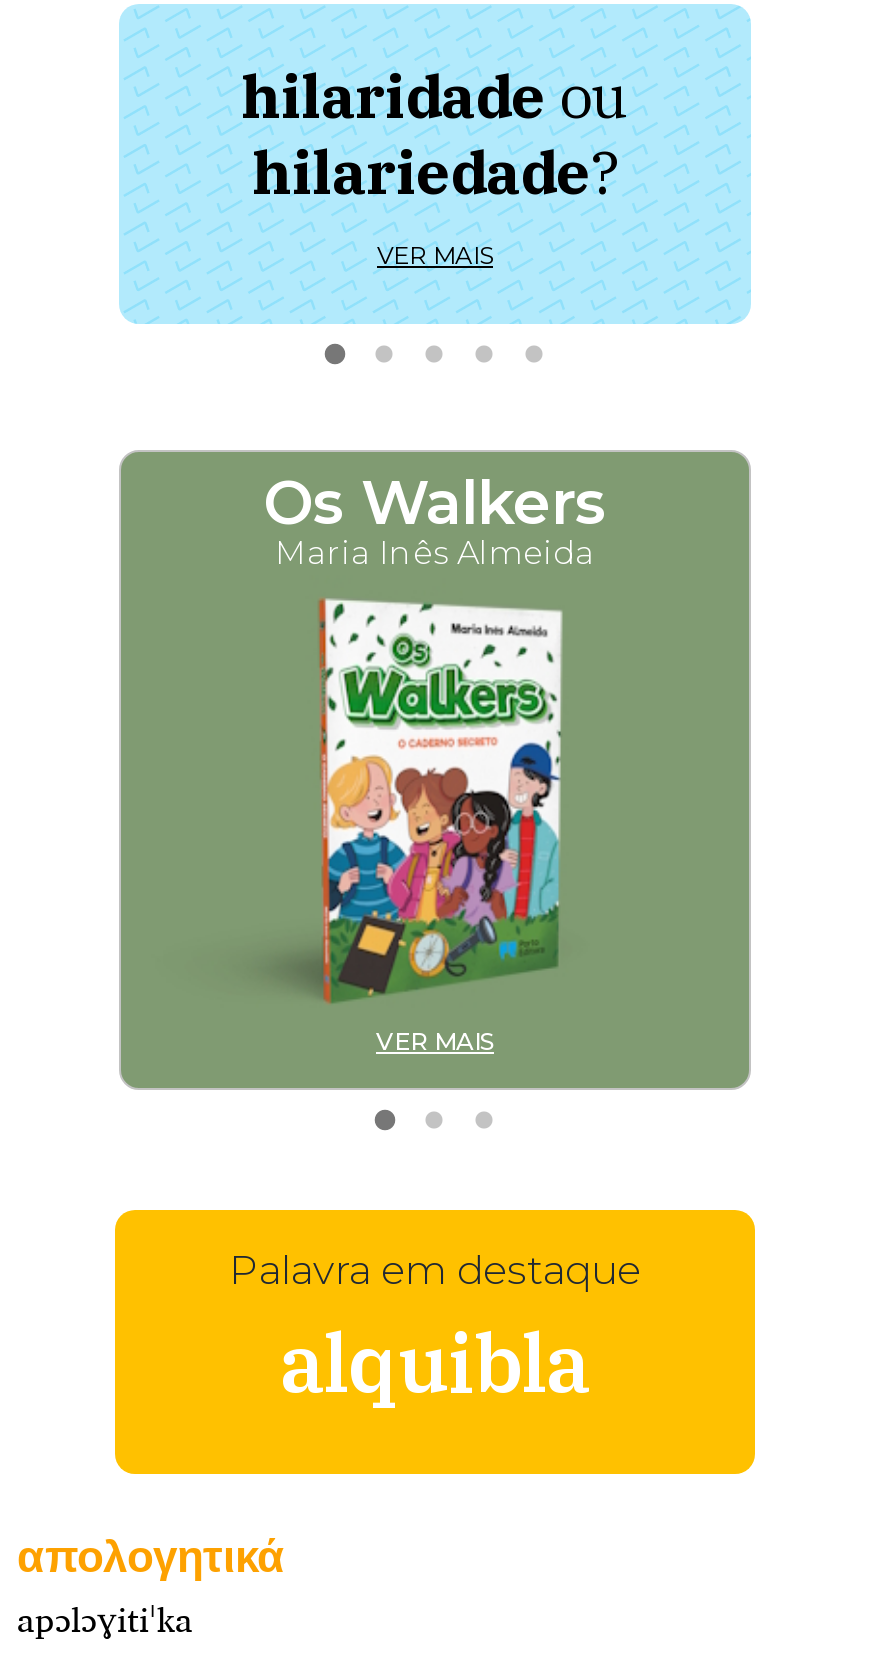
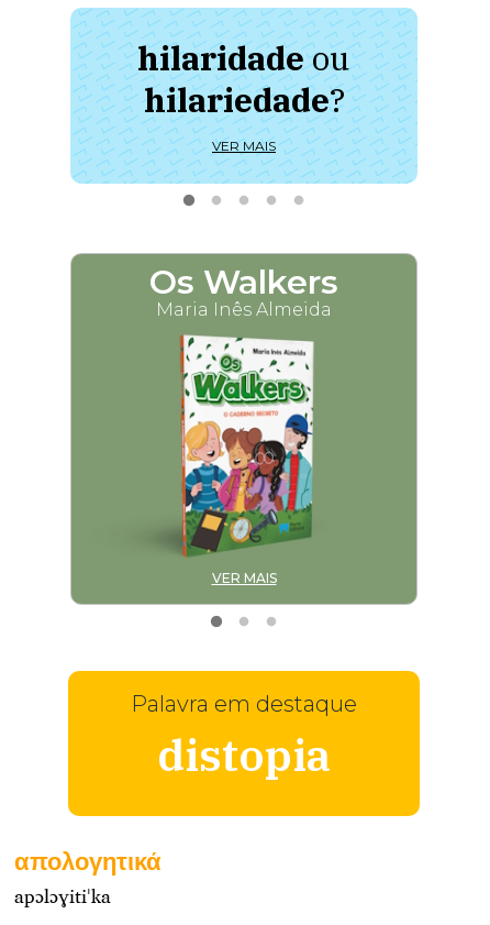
[280,1310,590,1414] alquibla -> [157,726,331,783] distopia

